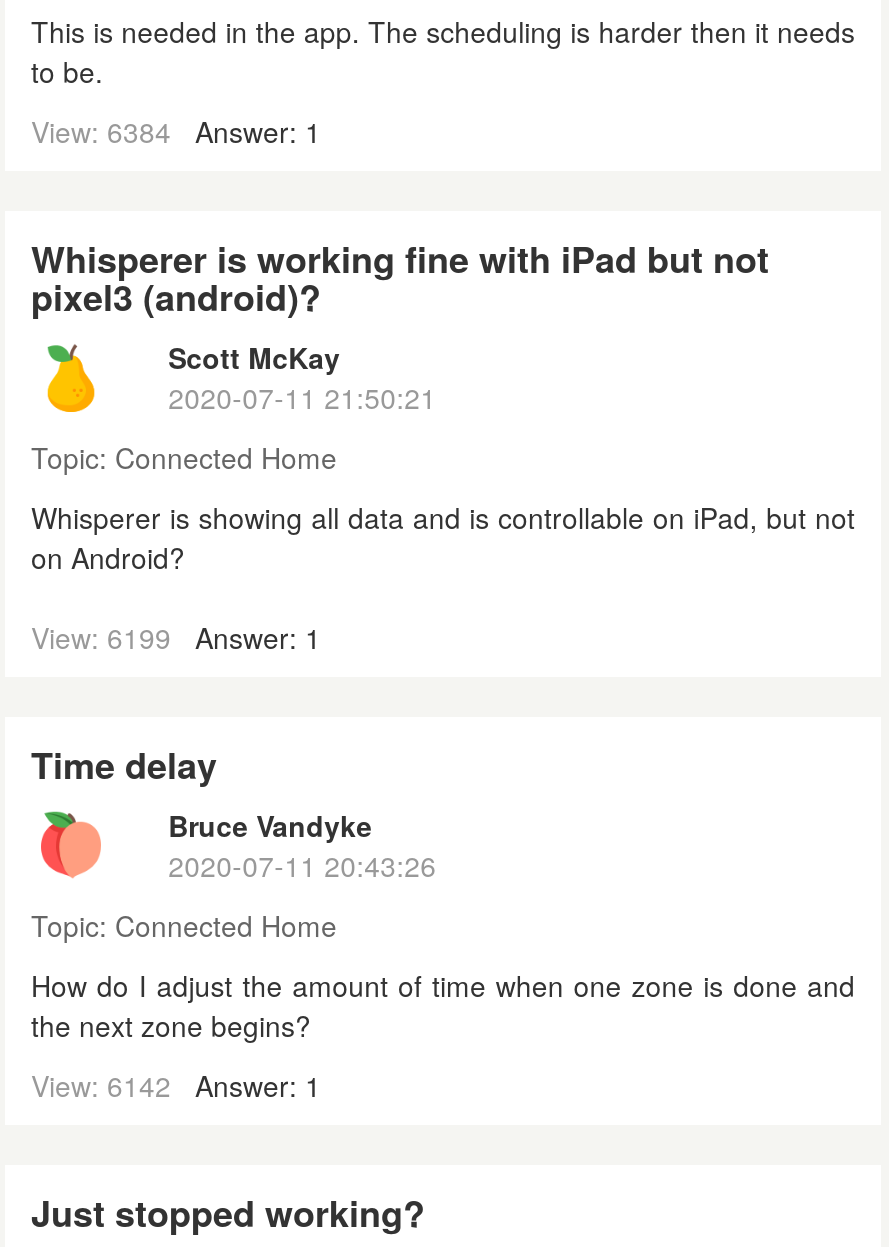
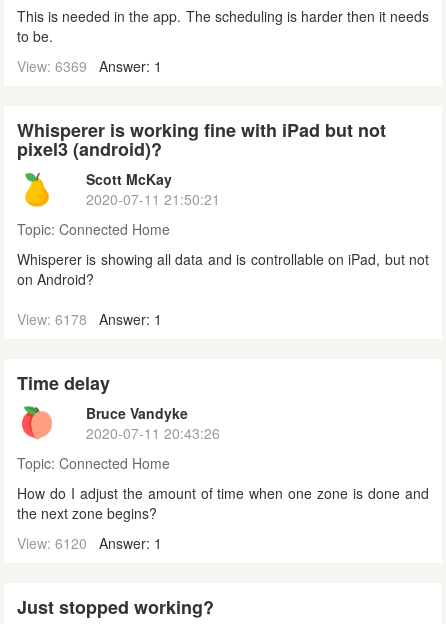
[31,111,321,151] View: 6384 Answer: 1 -> [17,56,162,76] View: 6369 Answer: 1
[31,617,321,657] View: 6199 Answer: 1 -> [17,309,162,329] View: 6178 Answer: 1
[31,1065,321,1105] View: 6142 Answer: 1 -> [17,533,162,553] View: 6120 Answer: 1

